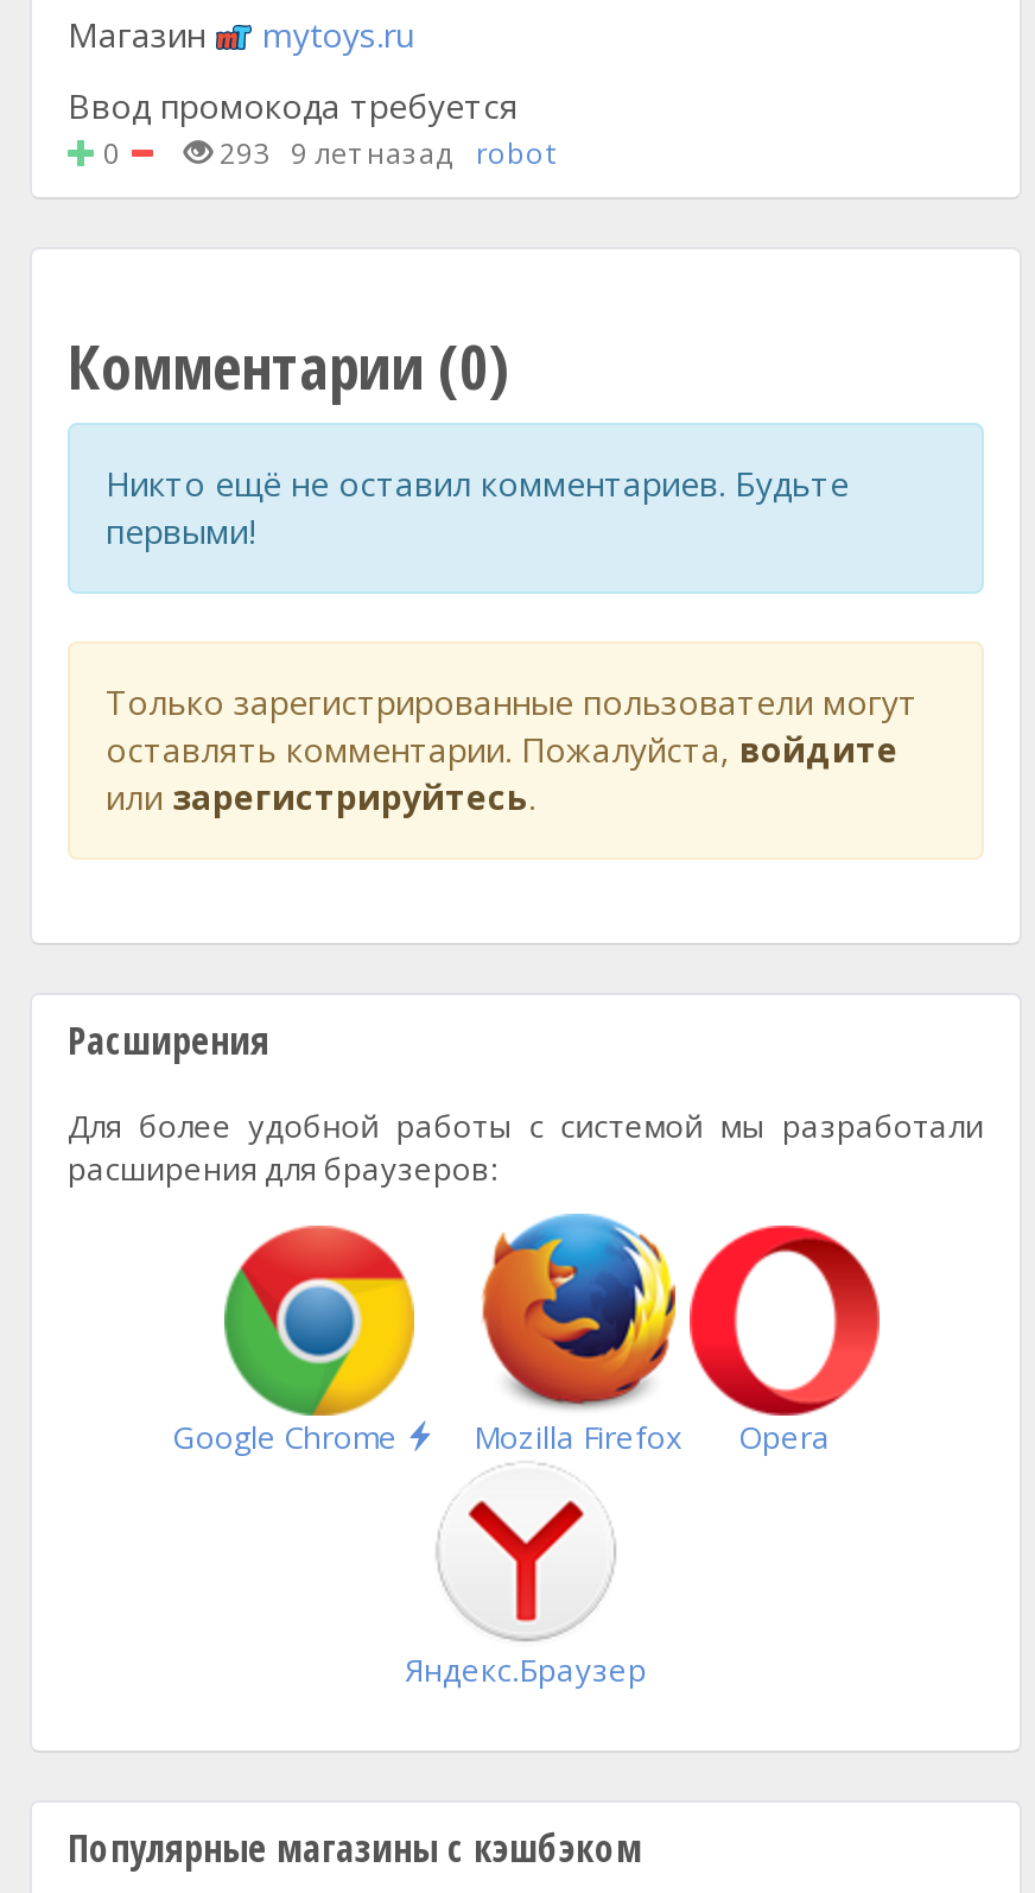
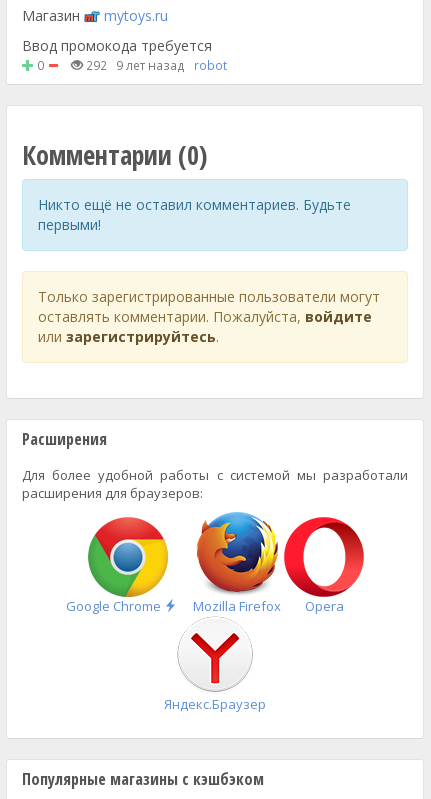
[212,133,554,171] 293 9 лет назад robot -> [83,57,227,73] 292 9 лет назад robot

